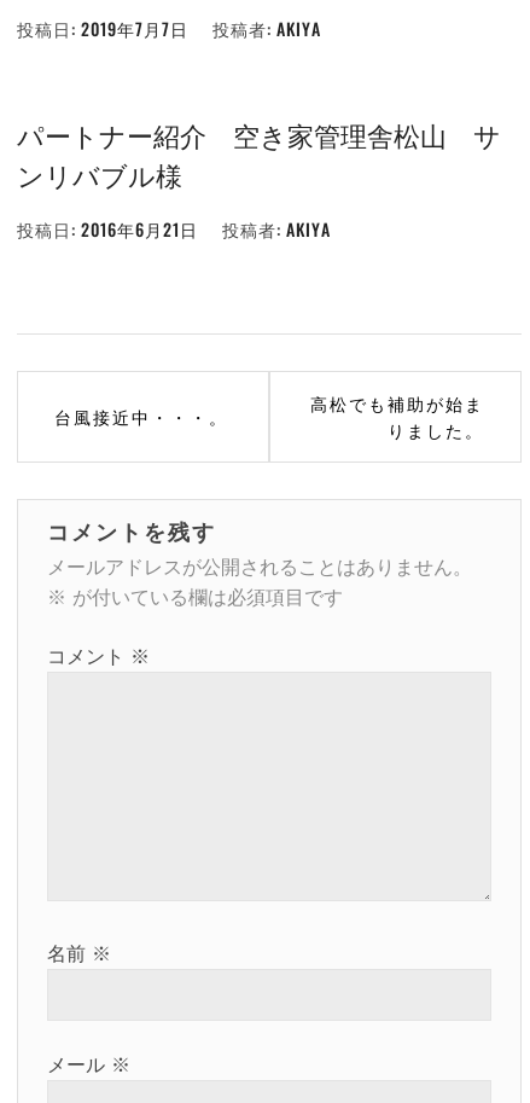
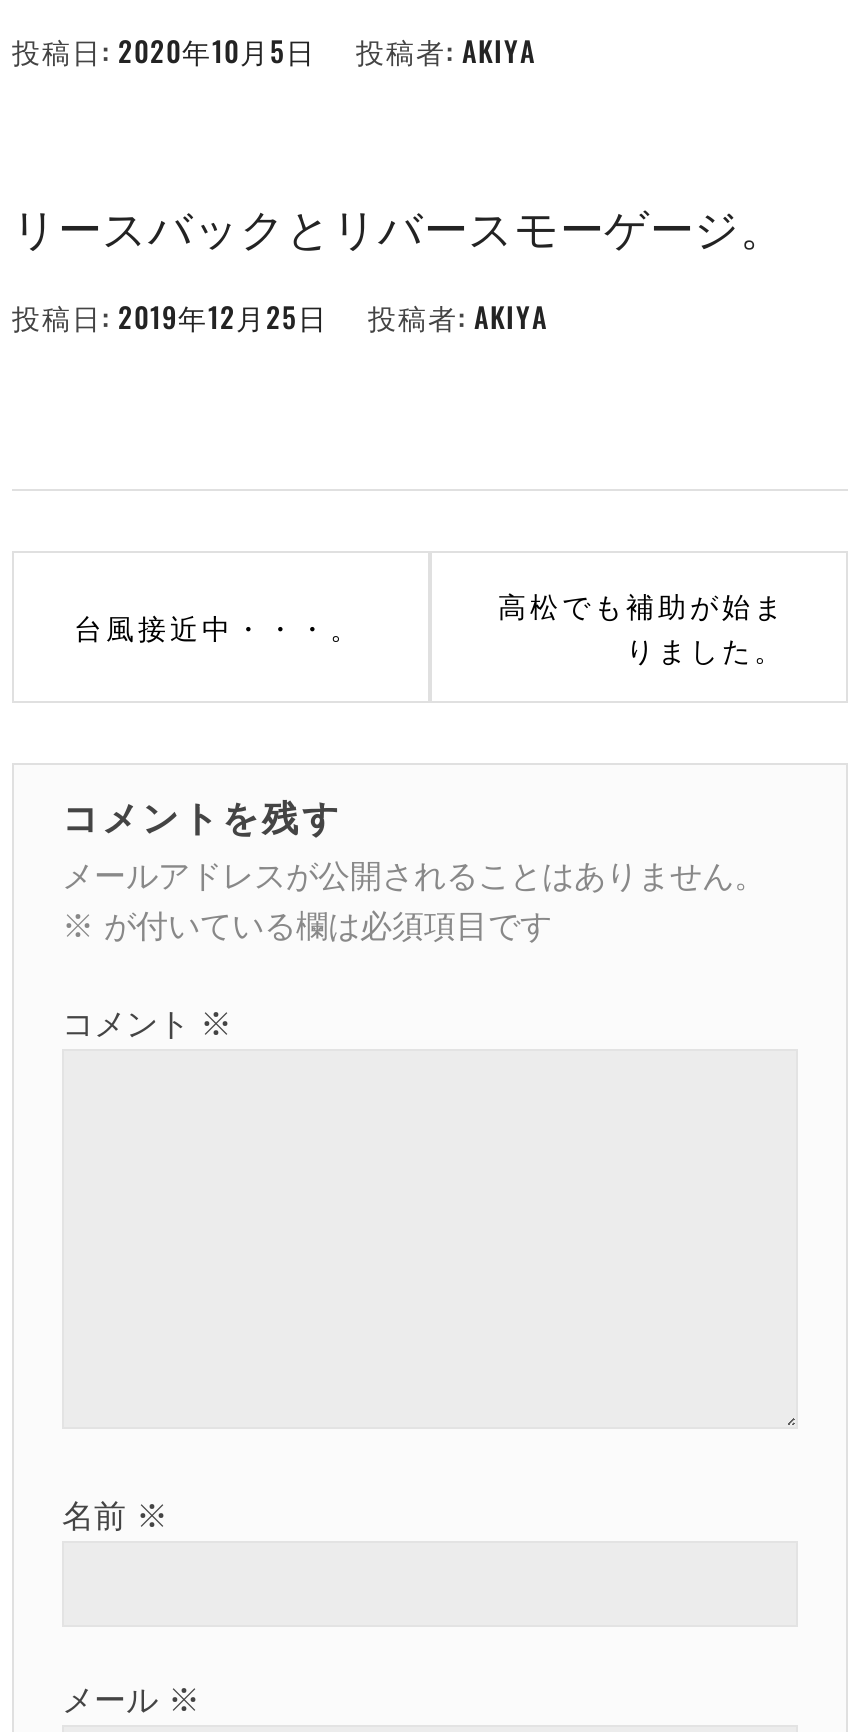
[17,16,188,41] 投稿日: 2019年7月7日 -> [12,29,316,71] 投稿日: 2020年10月5日
[17,115,501,193] パートナー紹介 空き家管理舎松山 サ | ンリバブル様 -> [12,193,784,257] リースバックとリバースモーゲージ。
[17,216,198,242] 投稿日: 2016年6月21日 -> [12,295,328,337] 投稿日: 2019年12月25日

